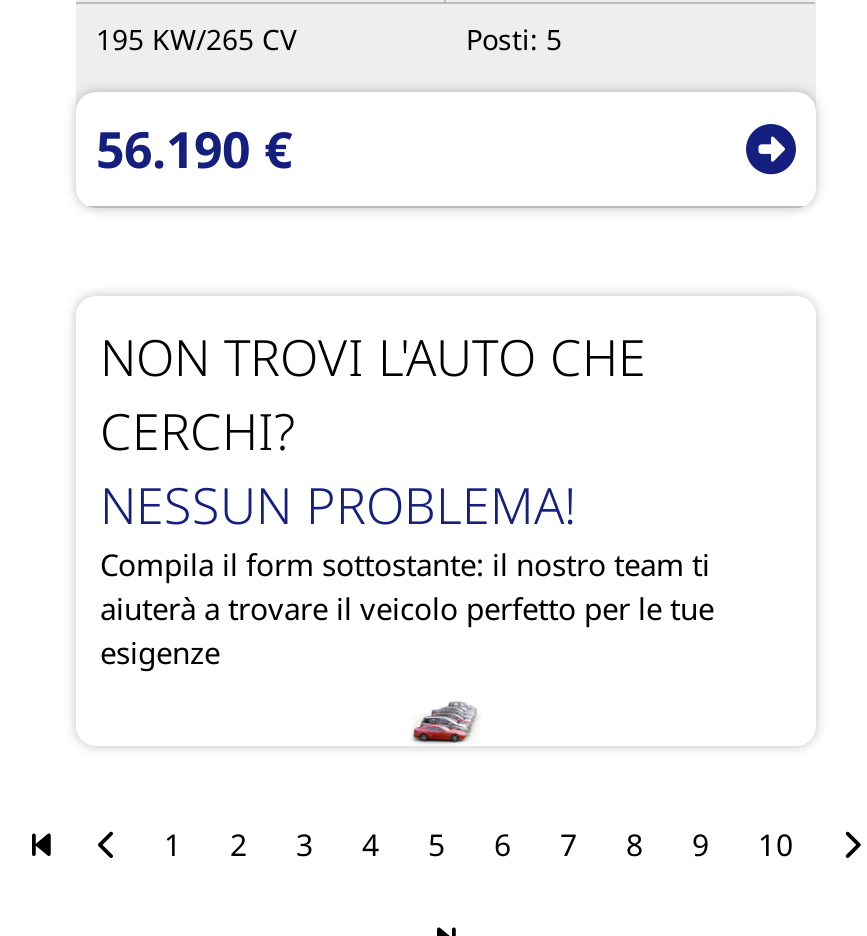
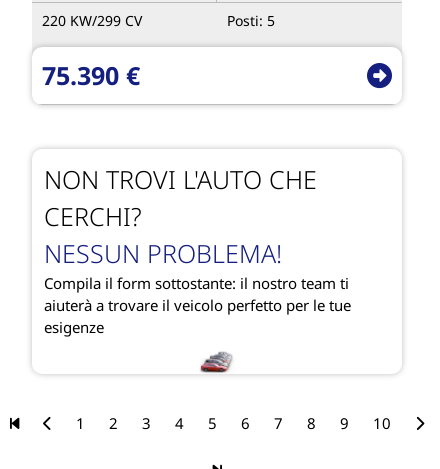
[96,20,296,58] 195 KW/265 CV -> [42,11,142,30] 220 KW/299 CV
[96,114,292,182] 56.190 € -> [42,58,140,92] 75.390 €

